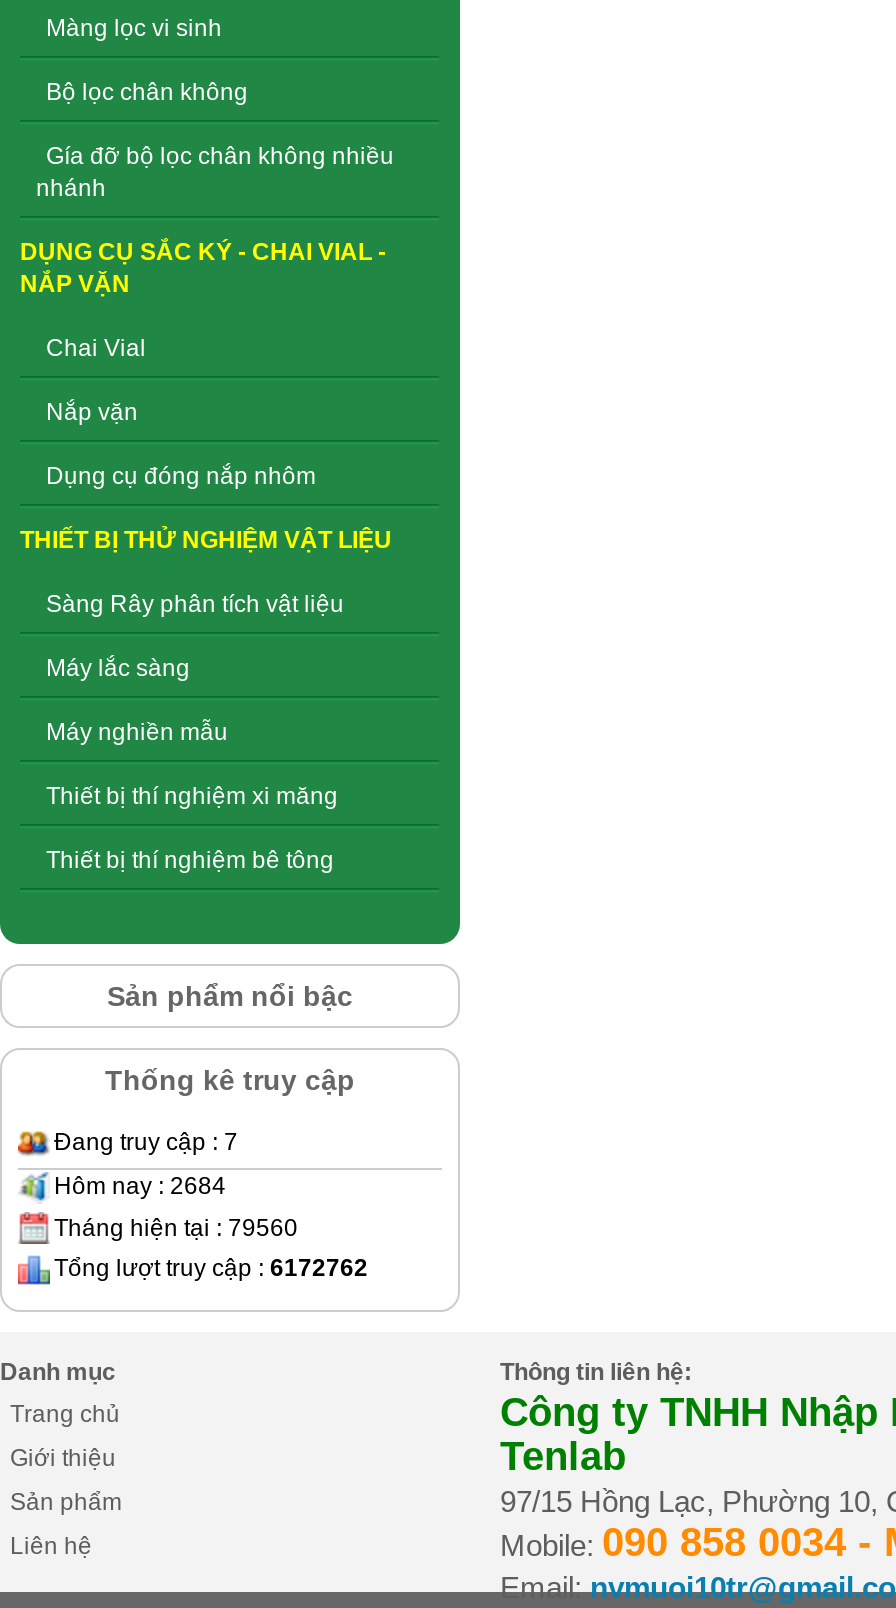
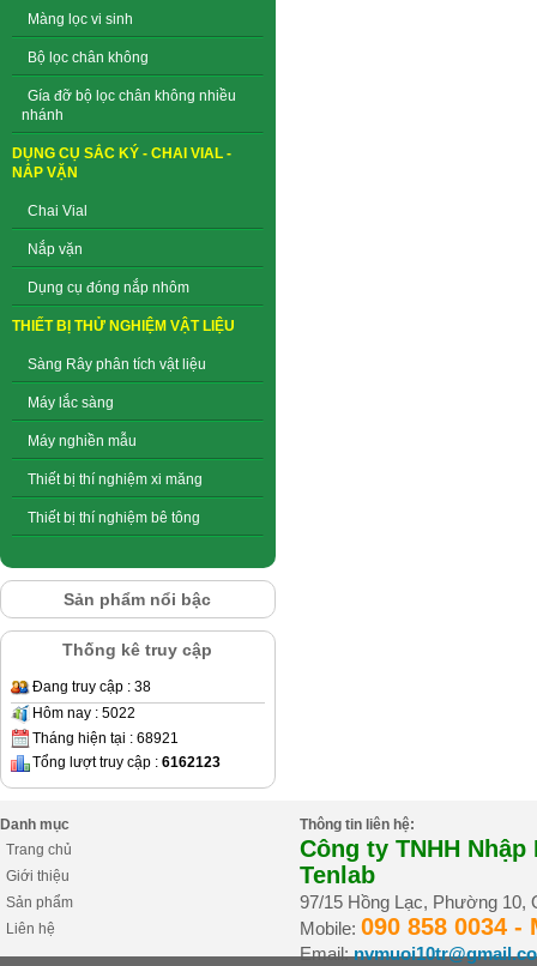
[54,1128,238,1156] Đang truy cập : 7 -> [32,678,151,695] Đang truy cập : 38
[54,1172,226,1200] Hôm nay : 2684 -> [32,704,135,721] Hôm nay : 5022
[54,1213,298,1241] Tháng hiện tại : 79560 -> [32,729,179,746] Tháng hiện tại : 68921
[54,1255,368,1283] Tổng lượt truy cập : 6172762 -> [32,754,221,771] Tổng lượt truy cập : 6162123

